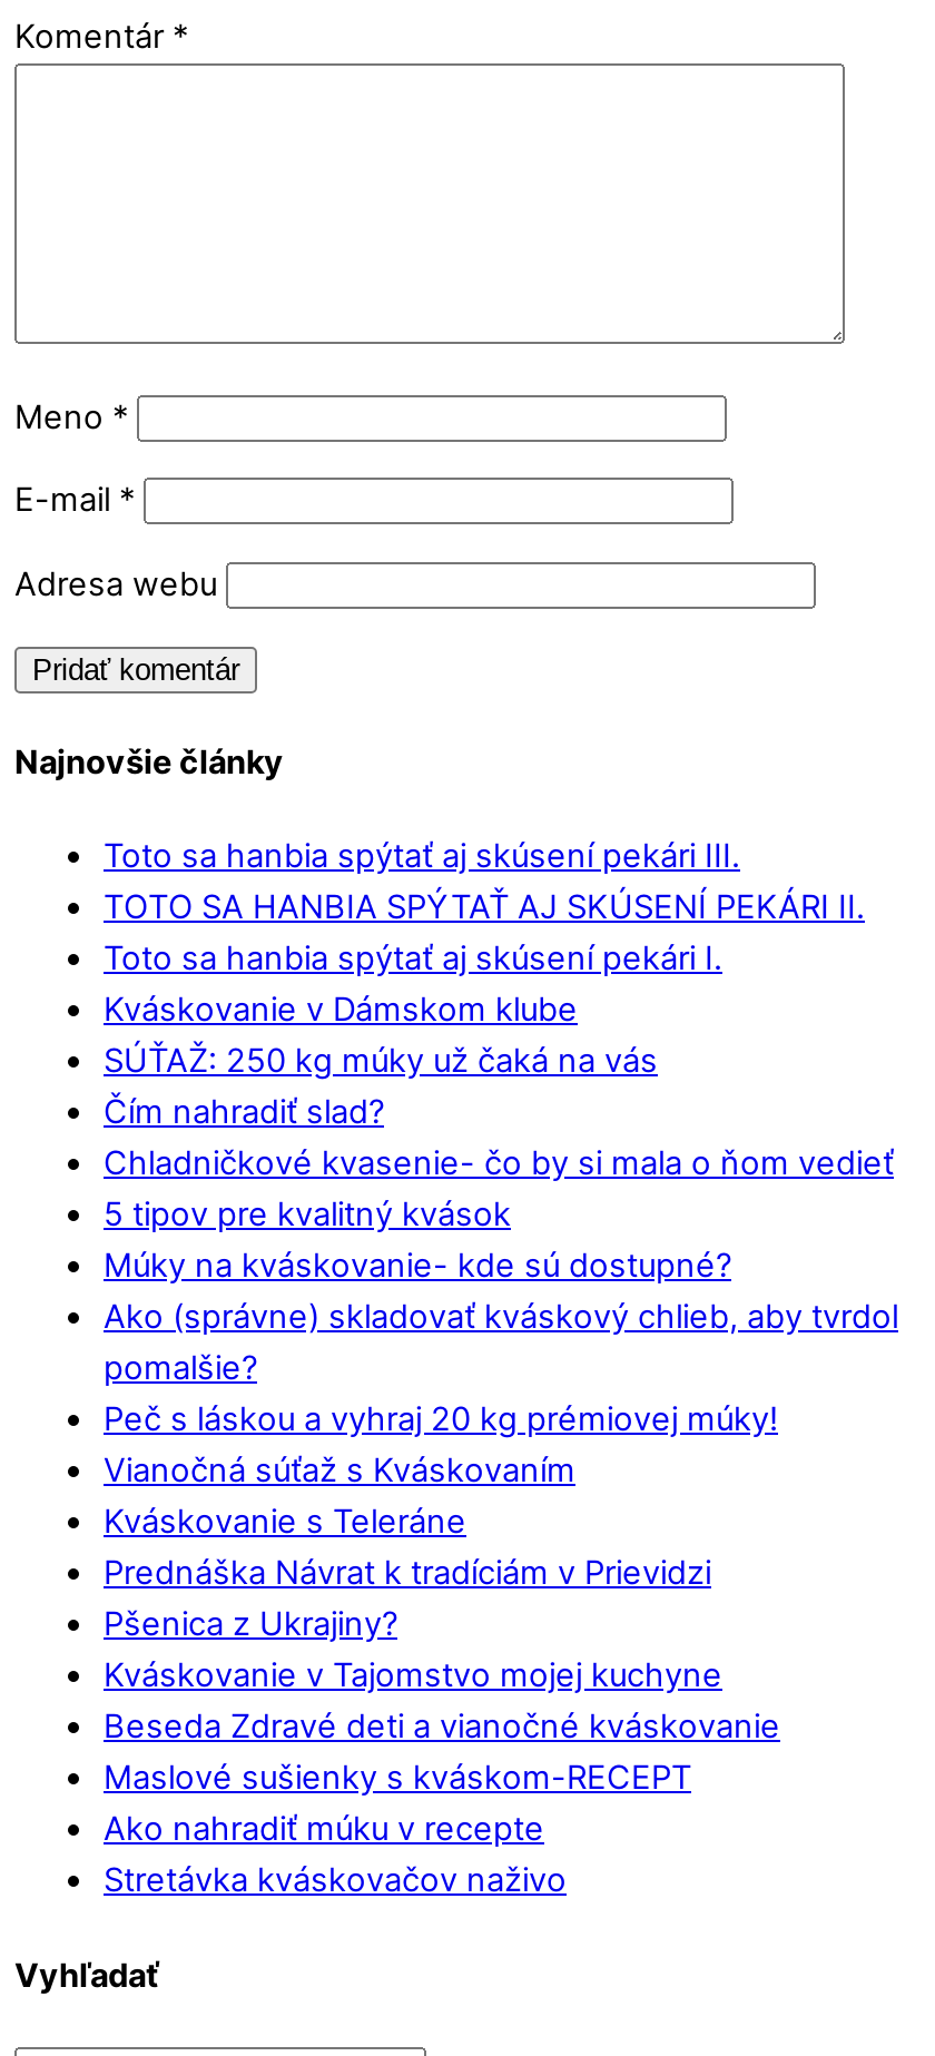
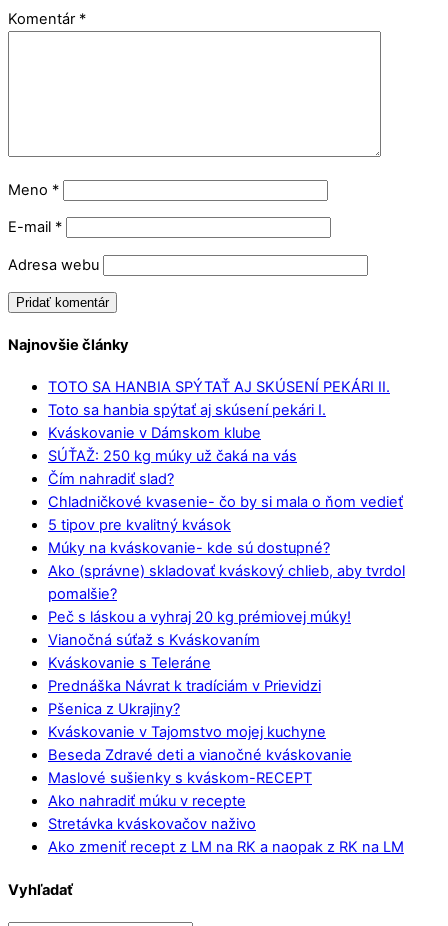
[104,836,740,876] Toto sa hanbia spýtať aj skúsení pekári III. -> none
moved [104,888,898,1901] -> [48,378,405,833]: TOTO SA HANBIA SPÝTAŤ AJ SKÚSENÍ PEKÁRI II. | Toto sa hanbia spýtať aj skúsení pekári I. | Kváskovanie v Dámskom klube | ... | Ako nahradiť múku v recepte | Stretávka kváskovačov naživo
none -> [48,838,404,856] Ako zmeniť recept z LM na RK a naopak z RK na LM

